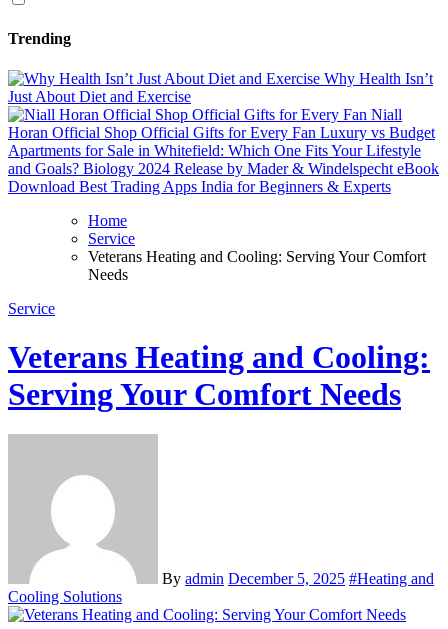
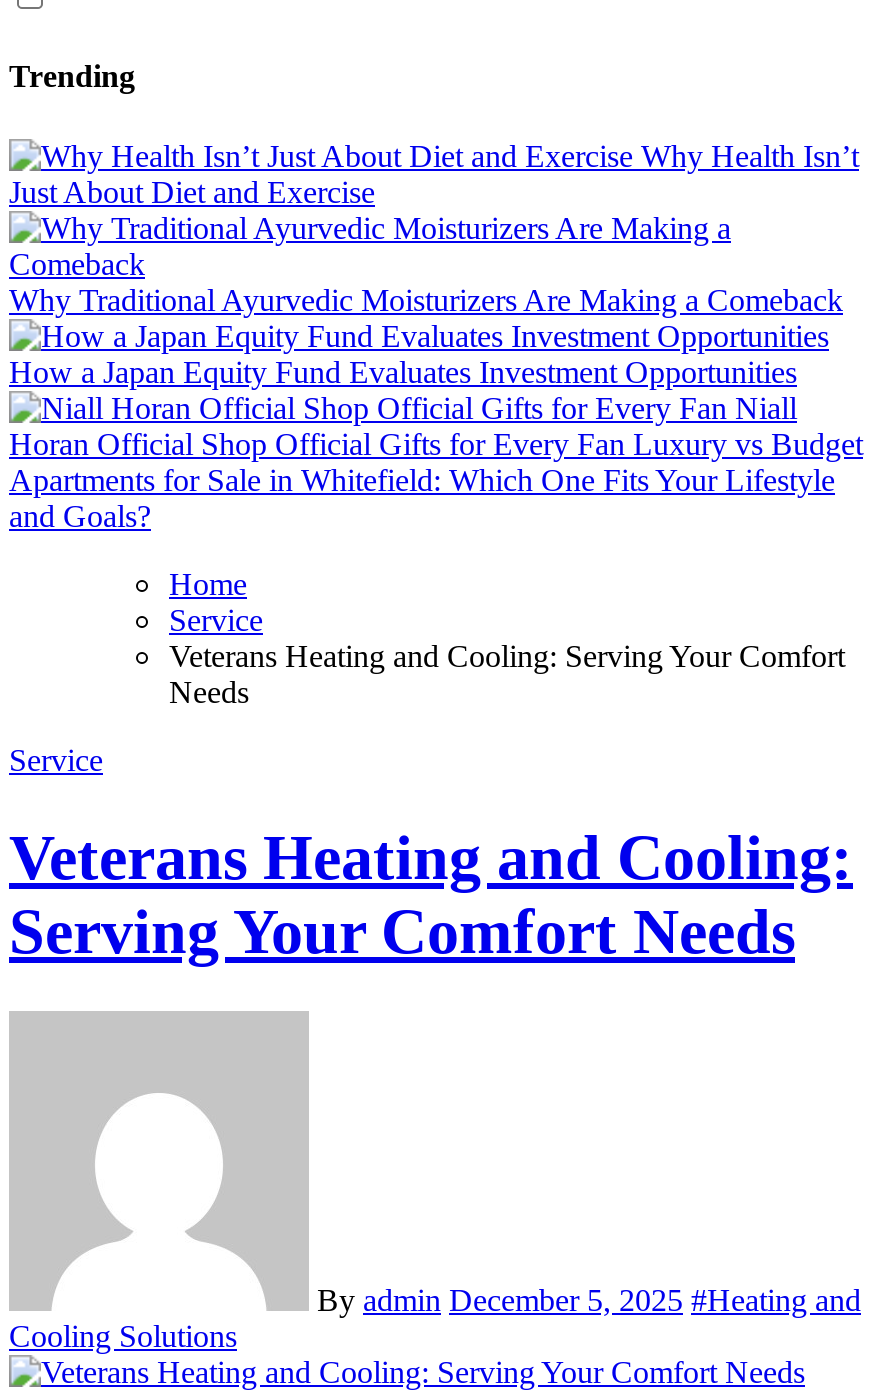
none -> [9,282,843,388] Why Traditional Ayurvedic Moisturizers Are Making a Comeback | How a Japan Equity Fund Evaluates Investment Opportunities
moved [8,105,435,158] -> [9,390,863,496]: Niall | Horan Official Shop Official Gifts for Every Fan Luxury vs Budget | Apartments for Sale in Whitefield: Which One Fits Your Lifestyle
[8,159,439,194] and Goals? Biology 2024 Release by Mader & Windelspecht eBook | Download Best Trading Apps India for Beginners & Experts -> [9,498,151,532] and Goals?

